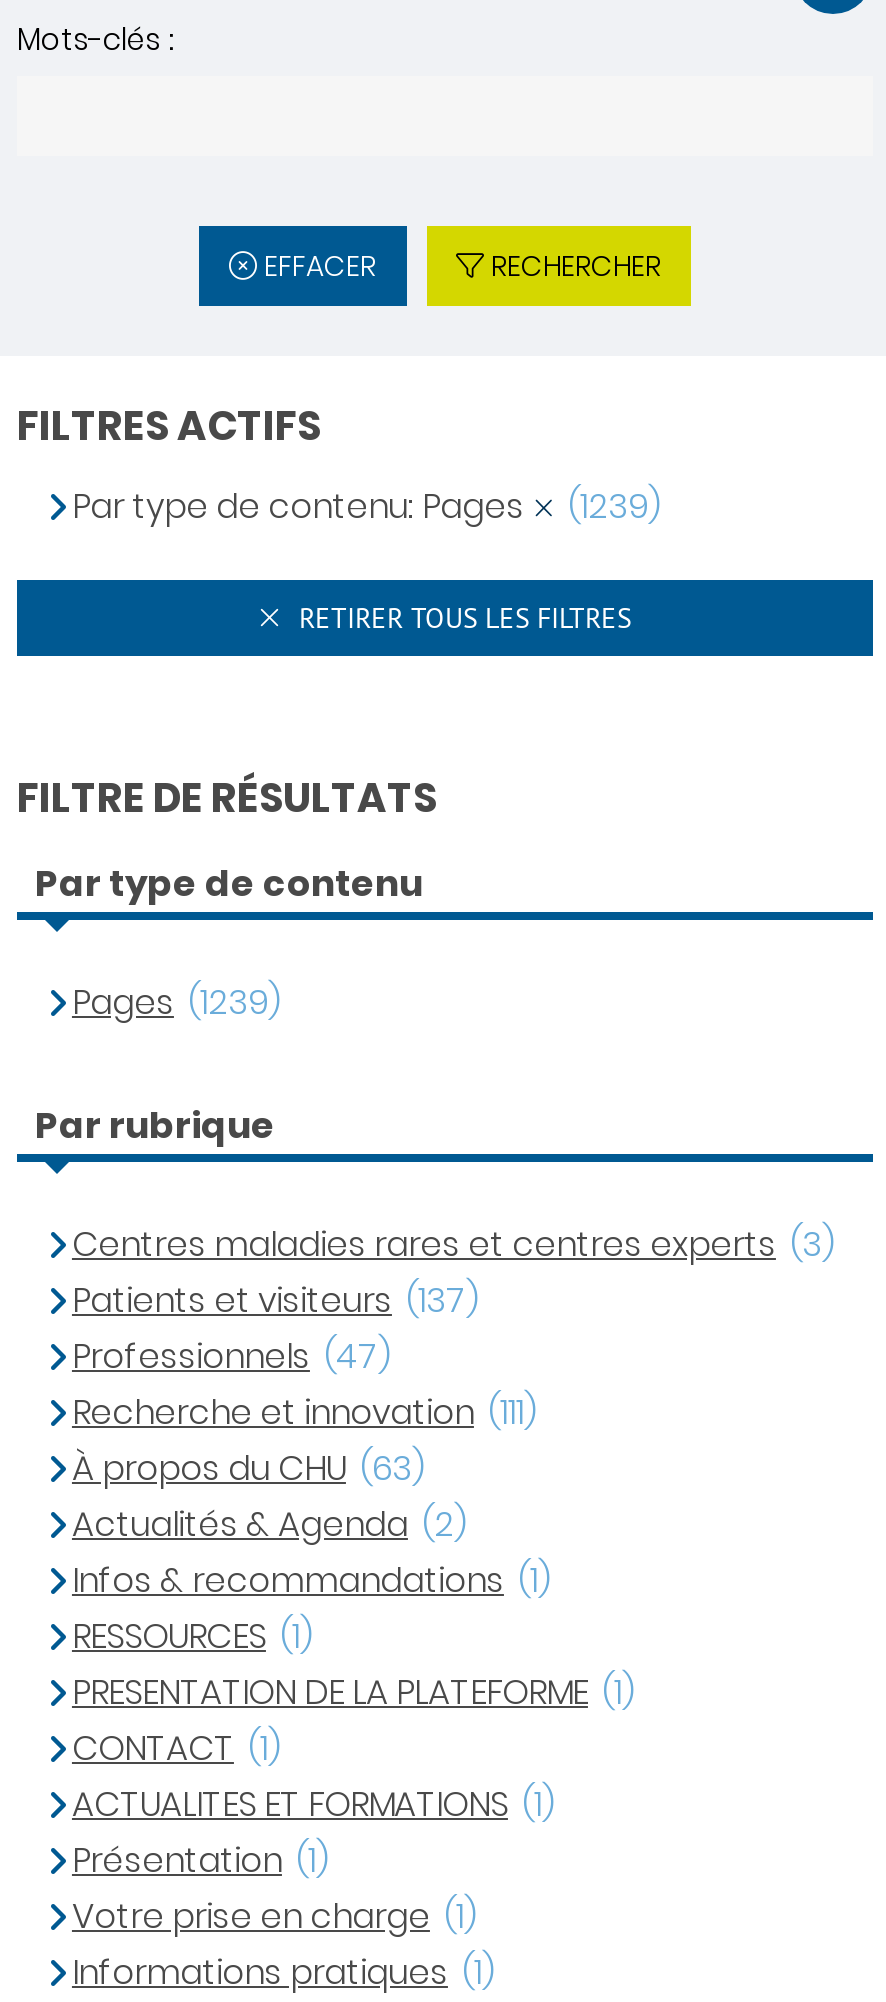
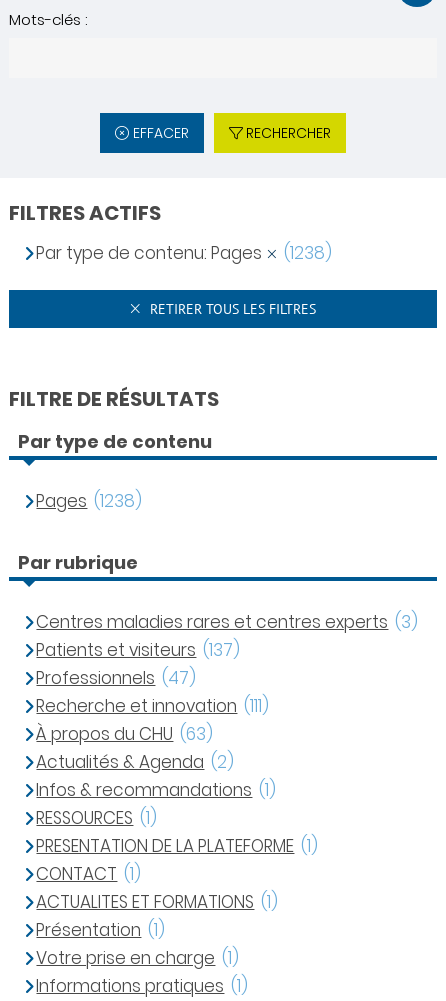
[72,482,662,530] Par type de contenu: Pages (1239) -> [36,241,332,265] Par type de contenu: Pages (1238)
[72,979,282,1027] Pages (1239) -> [36,489,142,513] Pages (1238)

